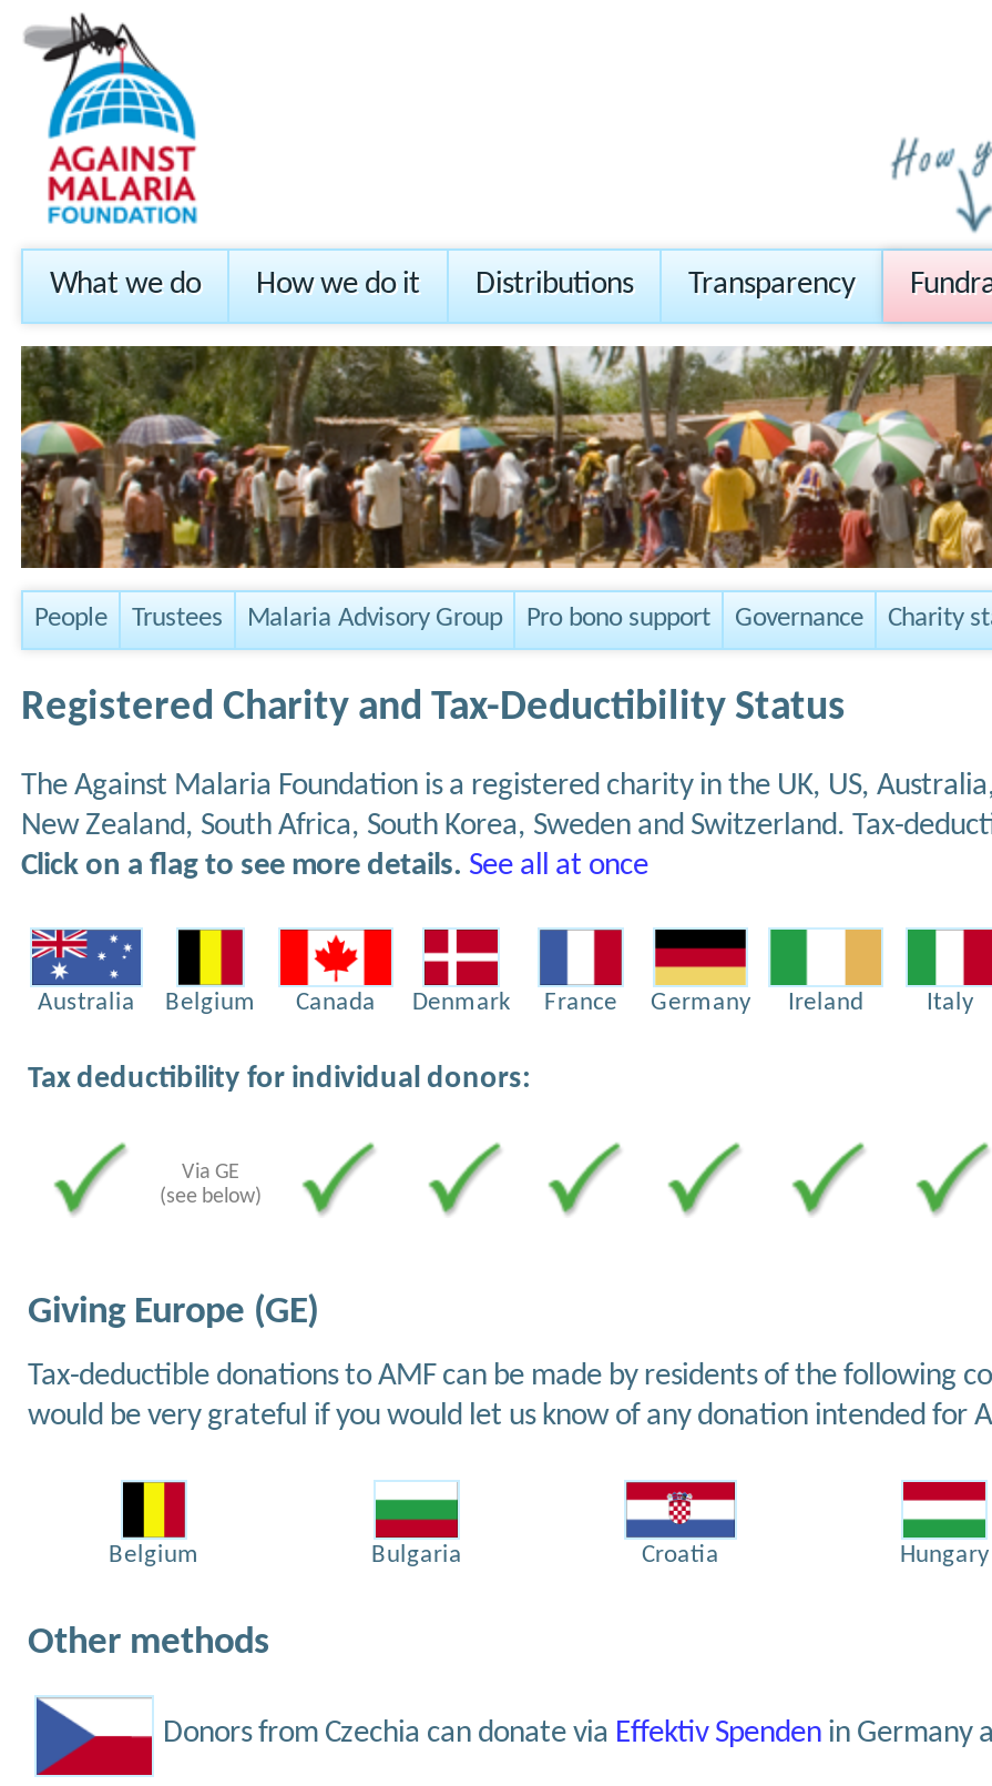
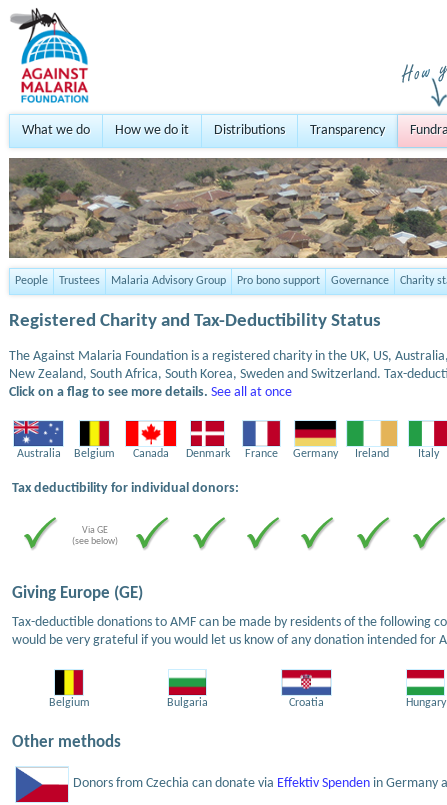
[19,346,985,570] [image] -> [9,158,444,259] [image]

